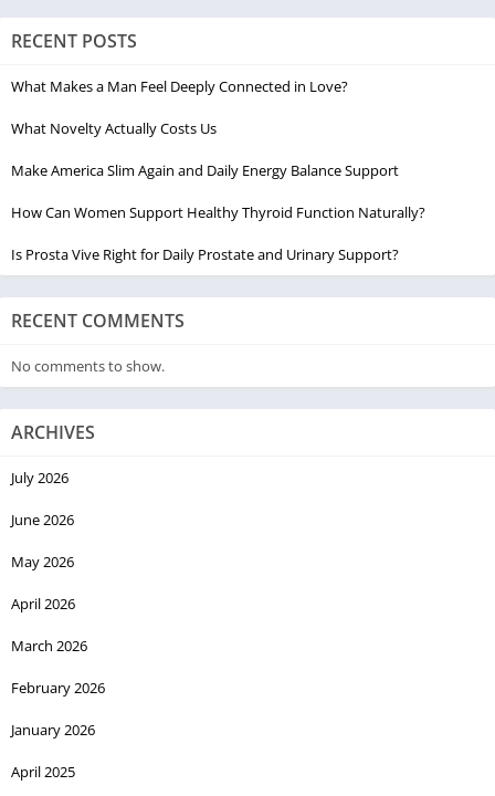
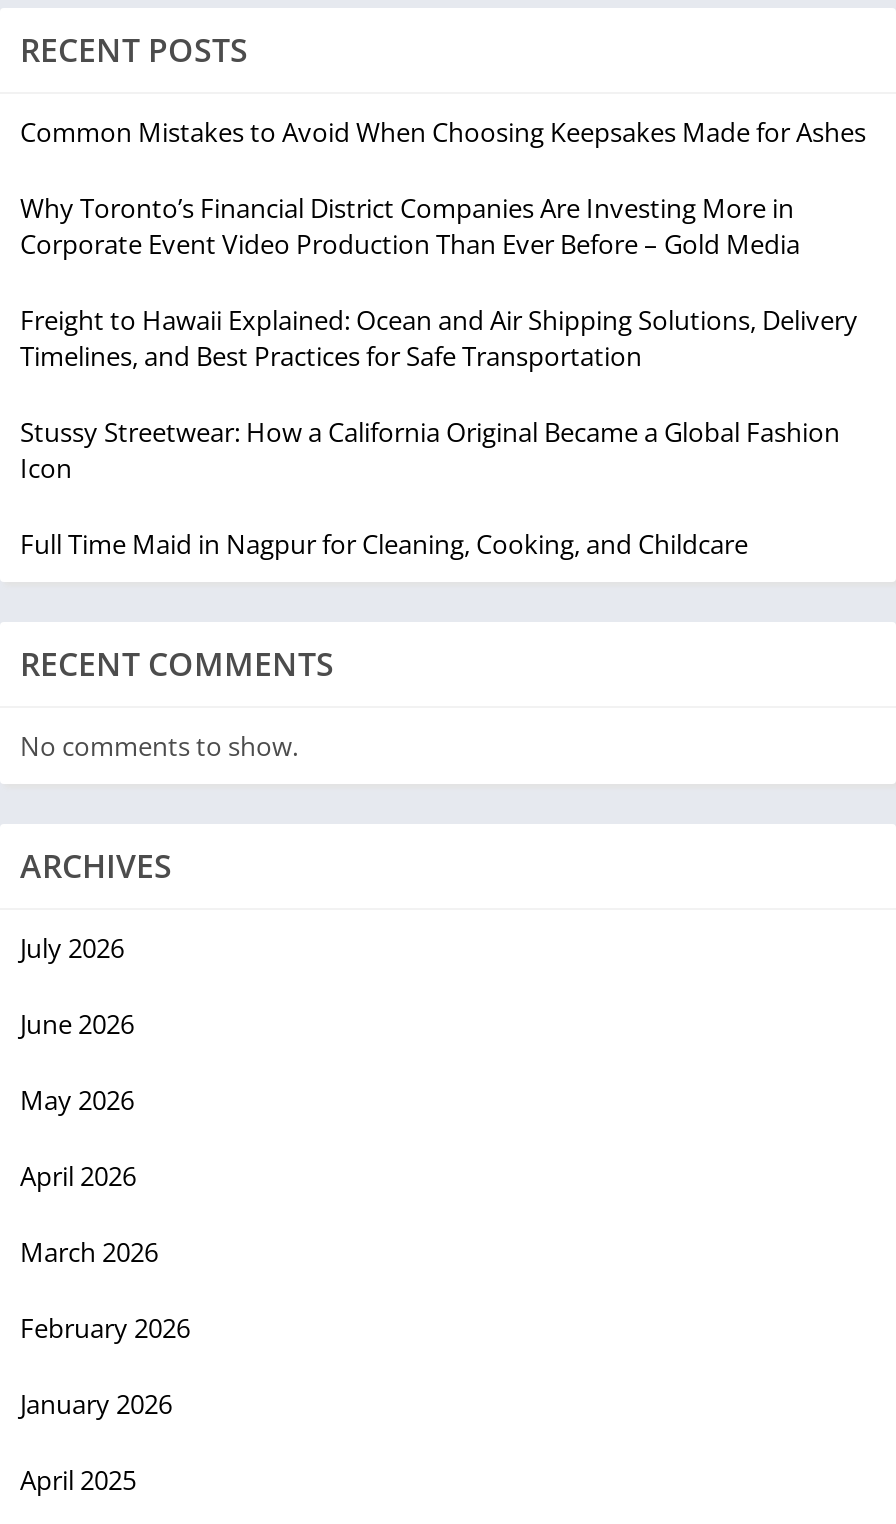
[11,76,348,96] What Makes a Man Feel Deeply Connected in Love? -> [20,114,866,150] Common Mistakes to Avoid When Choosing Keepsakes Made for Ashes
[11,118,217,138] What Novelty Actually Costs Us -> [20,190,800,262] Why Toronto’s Financial District Companies Are Investing More in | Corporate Event Video Production Than Ever Before – Gold Media
[11,160,399,180] Make America Slim Again and Daily Energy Balance Support -> [20,302,858,374] Freight to Hawaii Explained: Ocean and Air Shipping Solutions, Delivery | Timelines, and Best Practices for Safe Transportation
[11,202,425,222] How Can Women Support Healthy Thyroid Function Naturally? -> [20,414,840,486] Stussy Streetwear: How a California Original Became a Global Fashion | Icon
[11,244,399,264] Is Prosta Vive Right for Daily Prostate and Urinary Support? -> [20,526,748,562] Full Time Maid in Nagpur for Cleaning, Cooking, and Childcare

